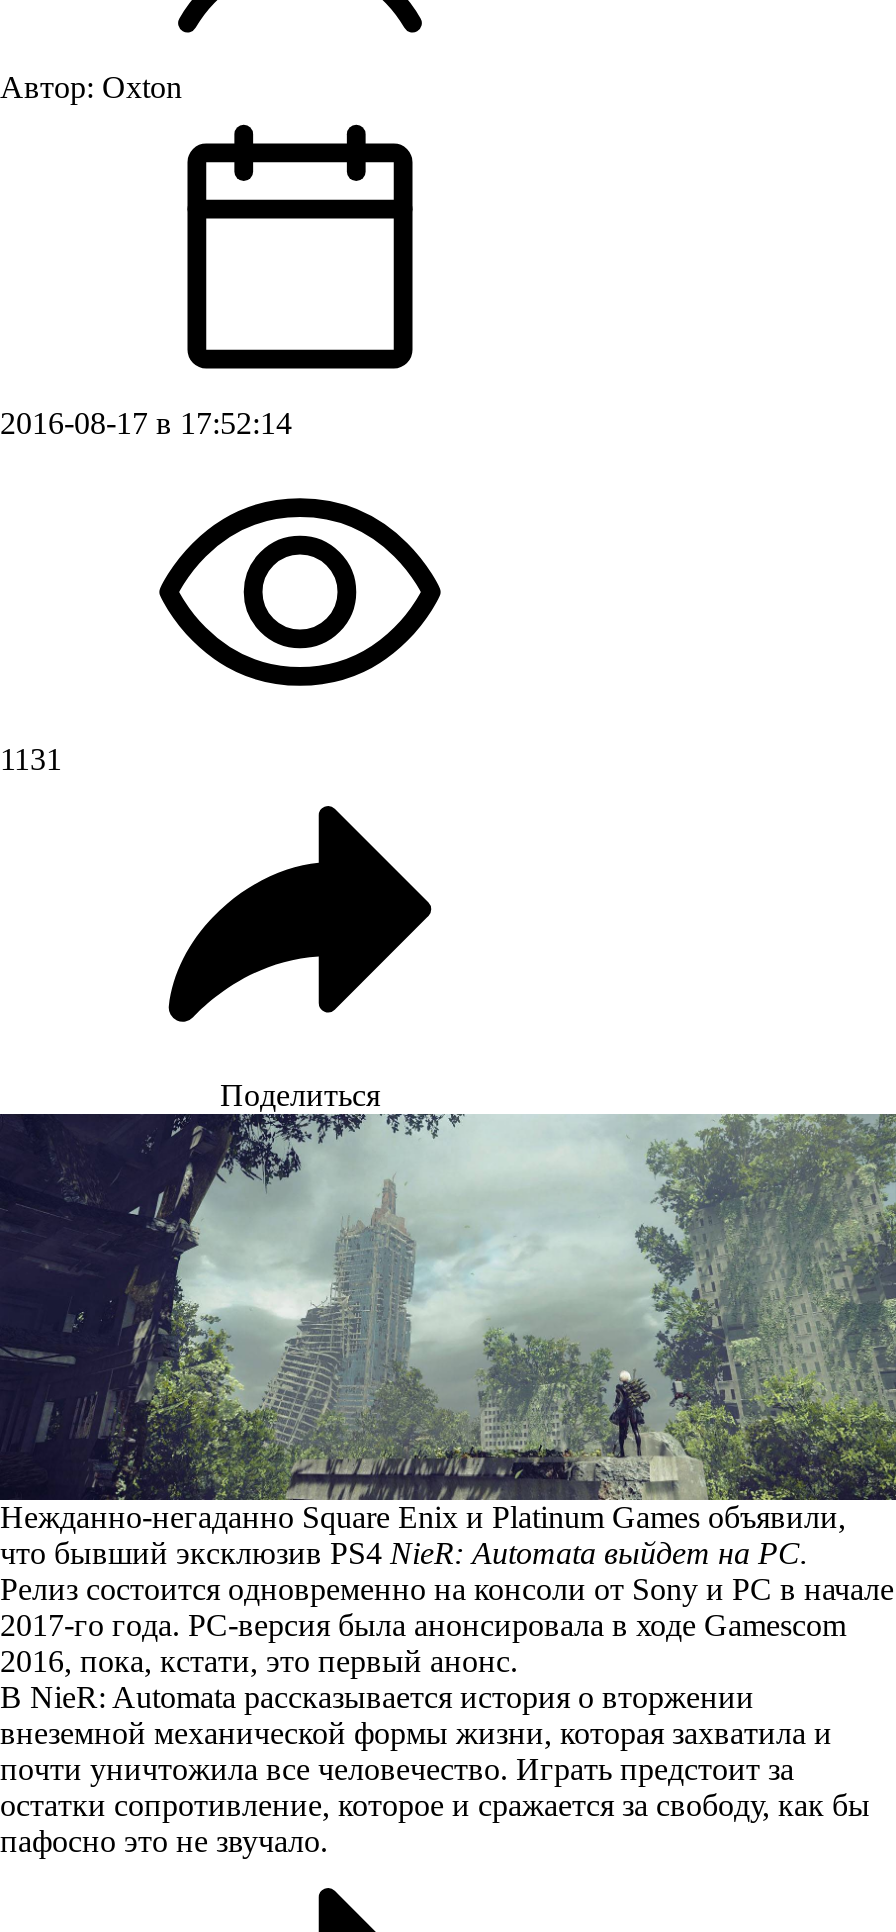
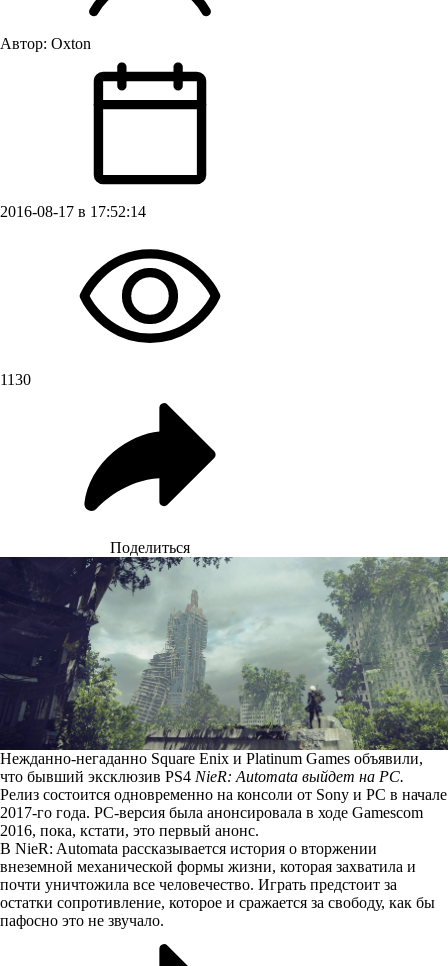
[0,742,62,776] 1131 -> [0,371,31,388] 1130

